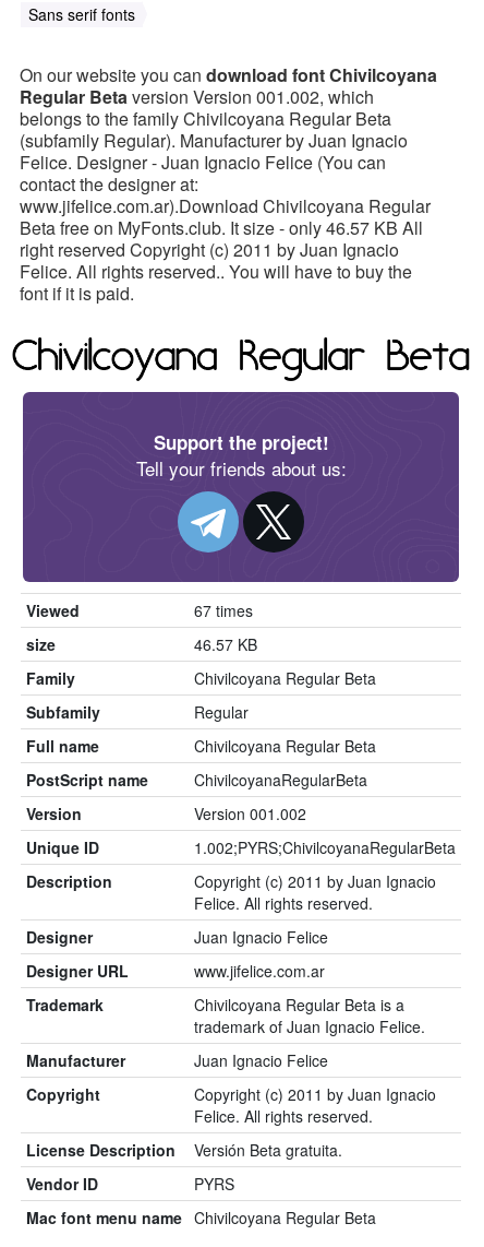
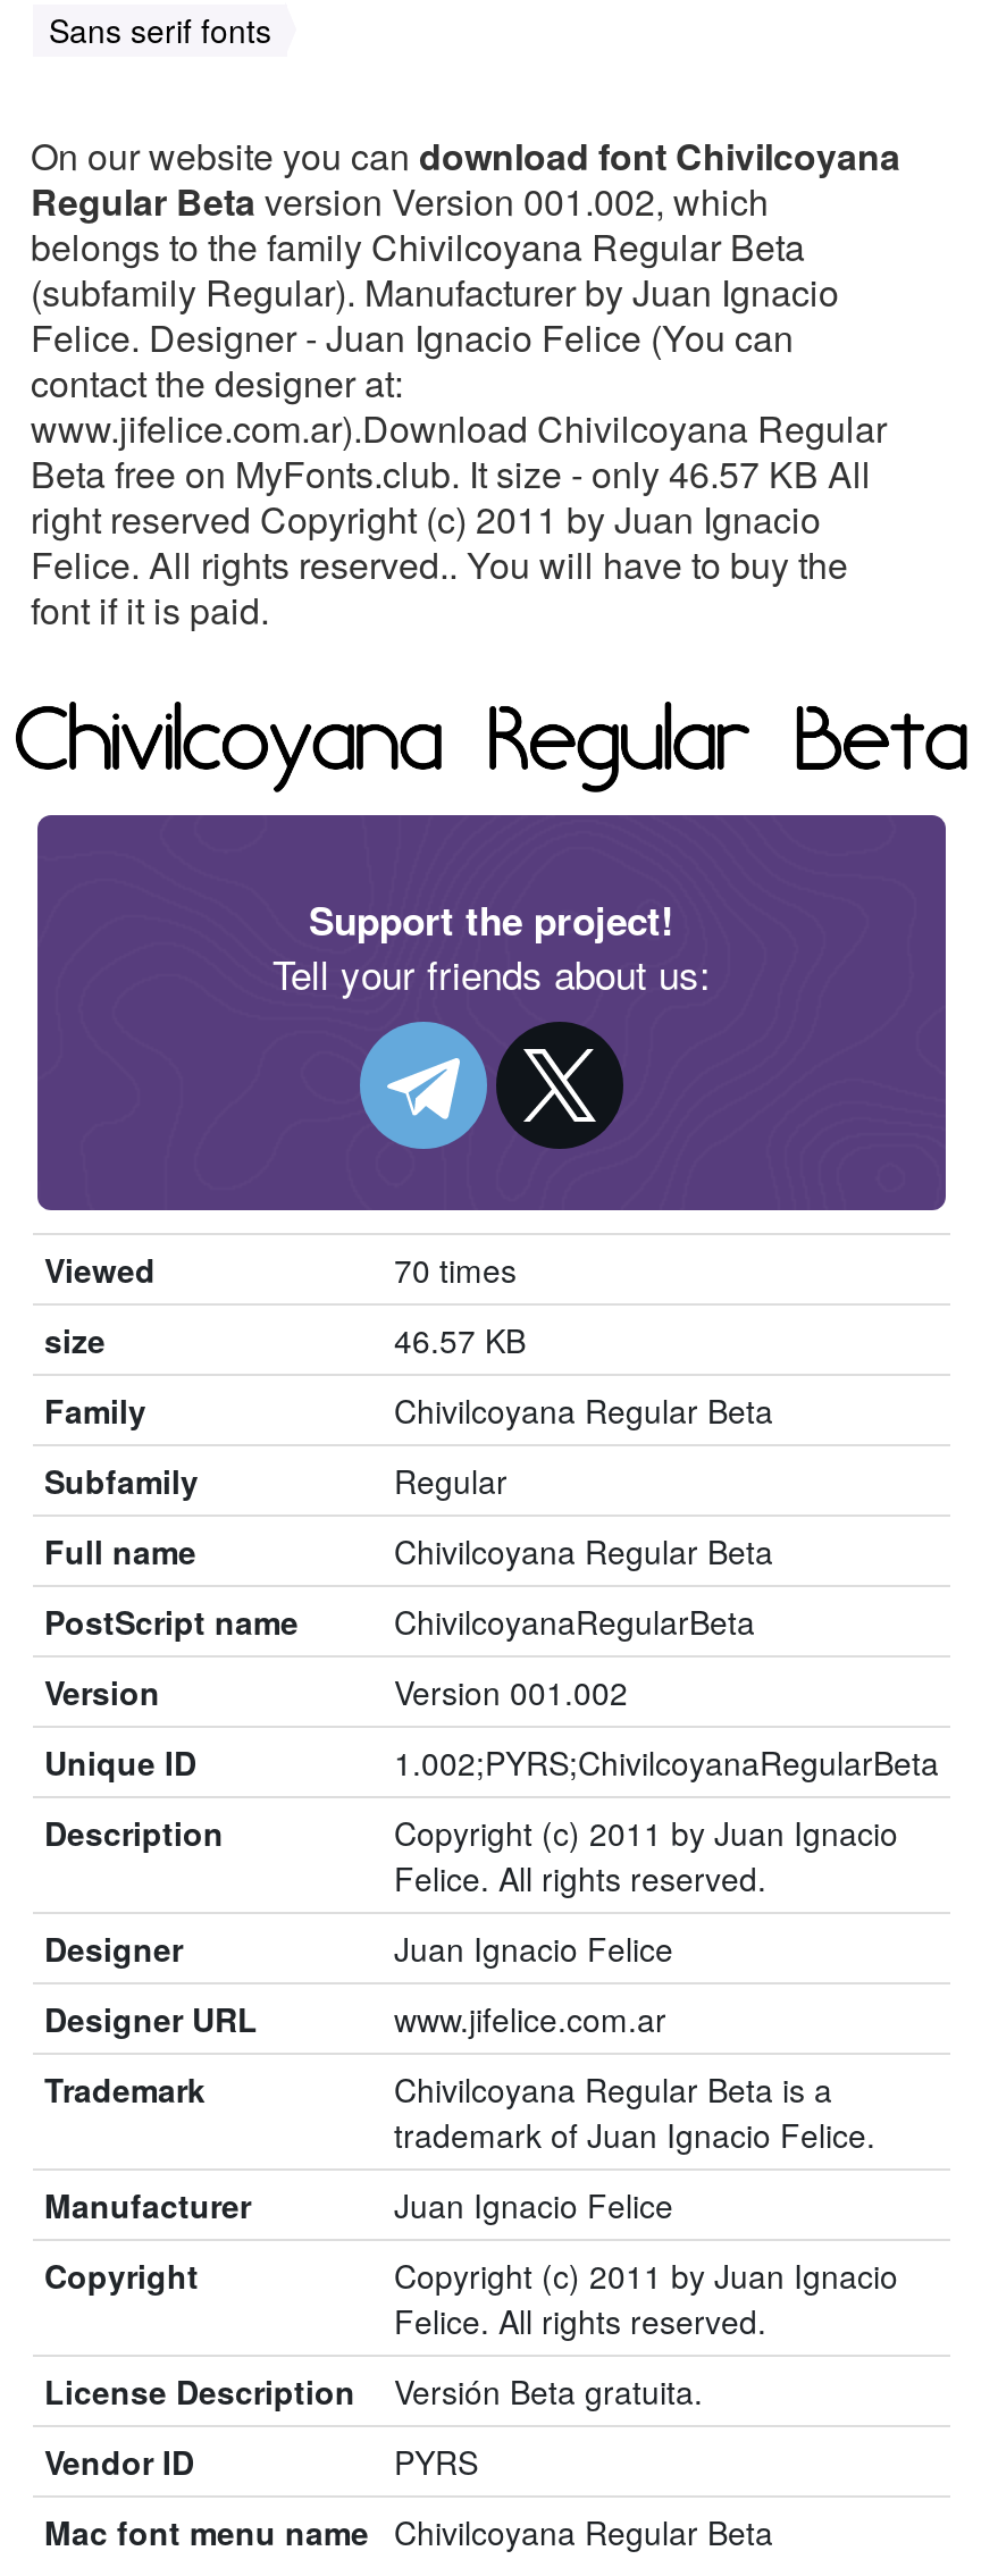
[194,600,253,622] 67 times -> [394,1247,517,1293] 70 times

